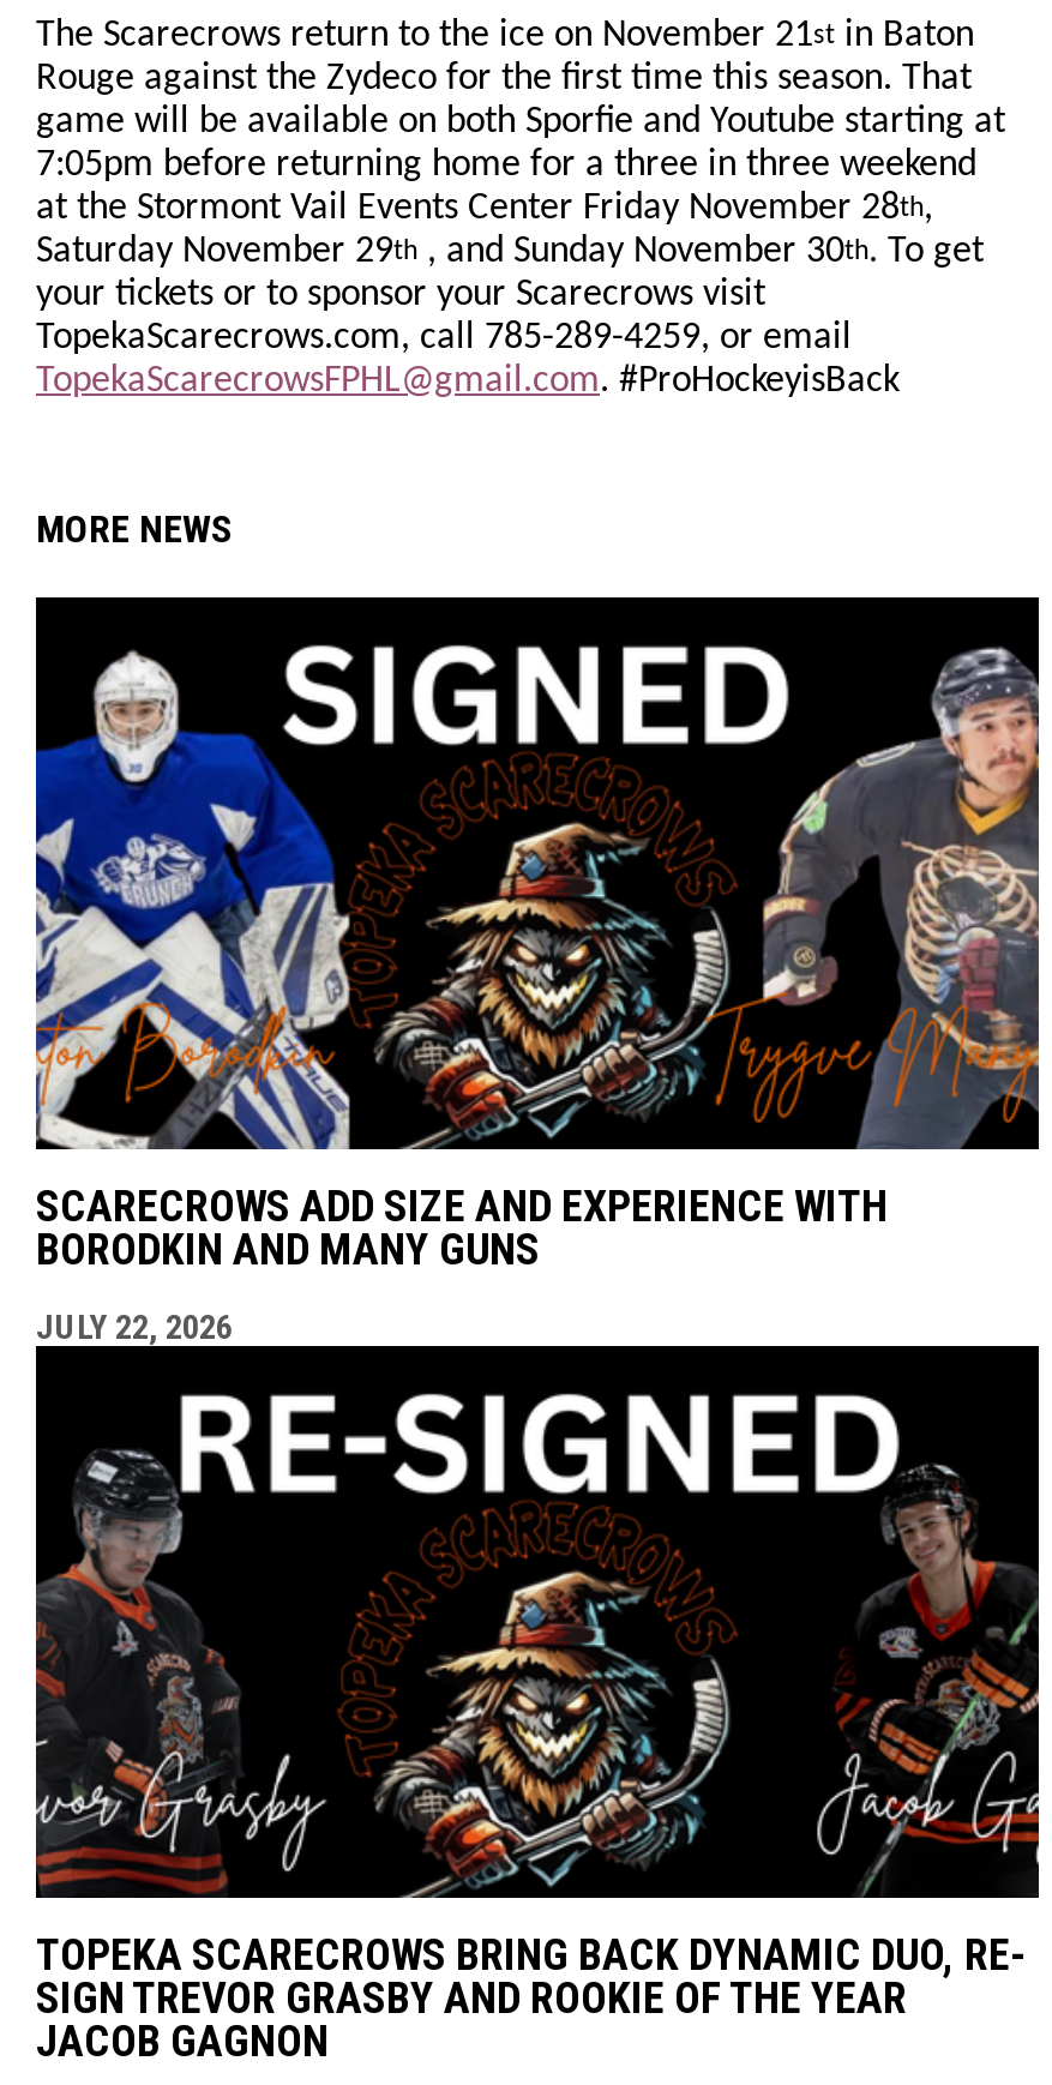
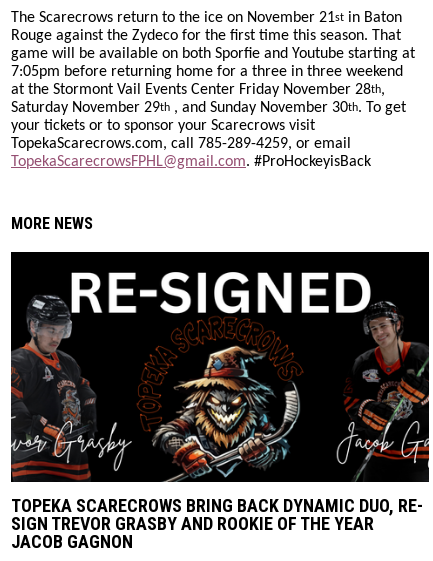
[34,643,1041,1345] [image] | SCARECROWS ADD SIZE AND EXPERIENCE WITH | BORODKIN AND MANY GUNS | JULY 22, 2026 -> none

